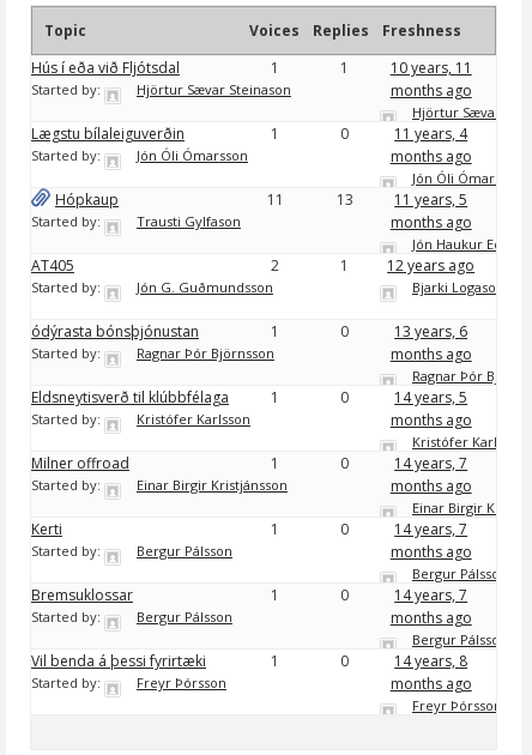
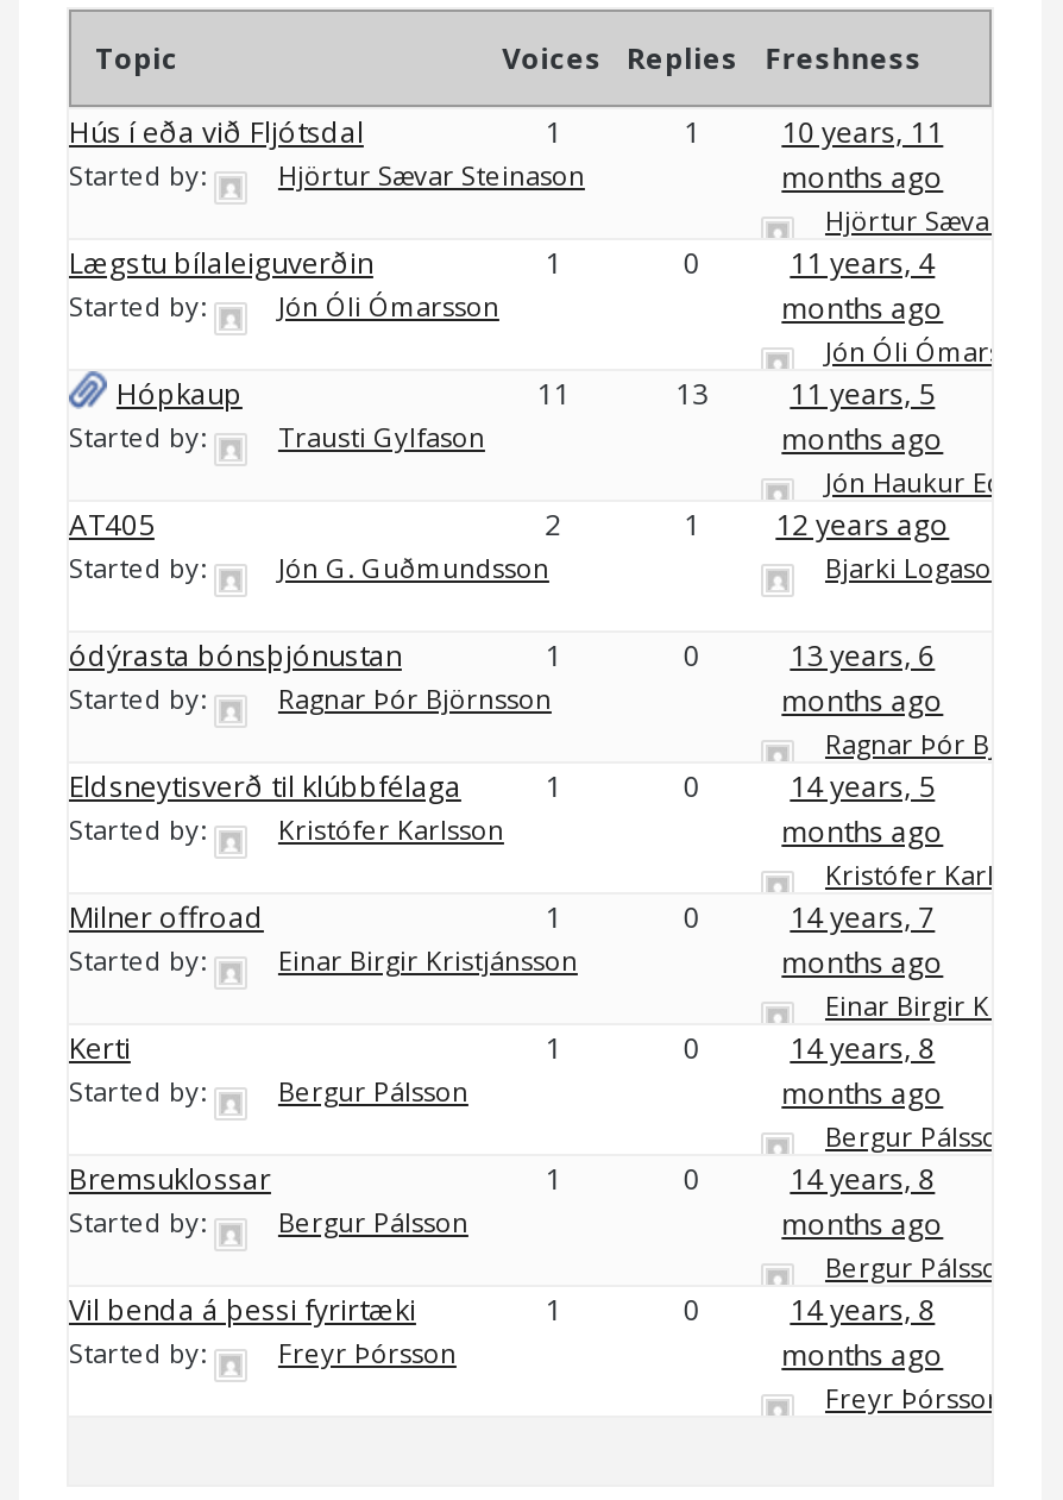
[394,519,468,539] 14 years, 7 -> [790,1028,935,1068] 14 years, 8
[394,585,468,605] 14 years, 7 -> [790,1159,935,1199] 14 years, 8

